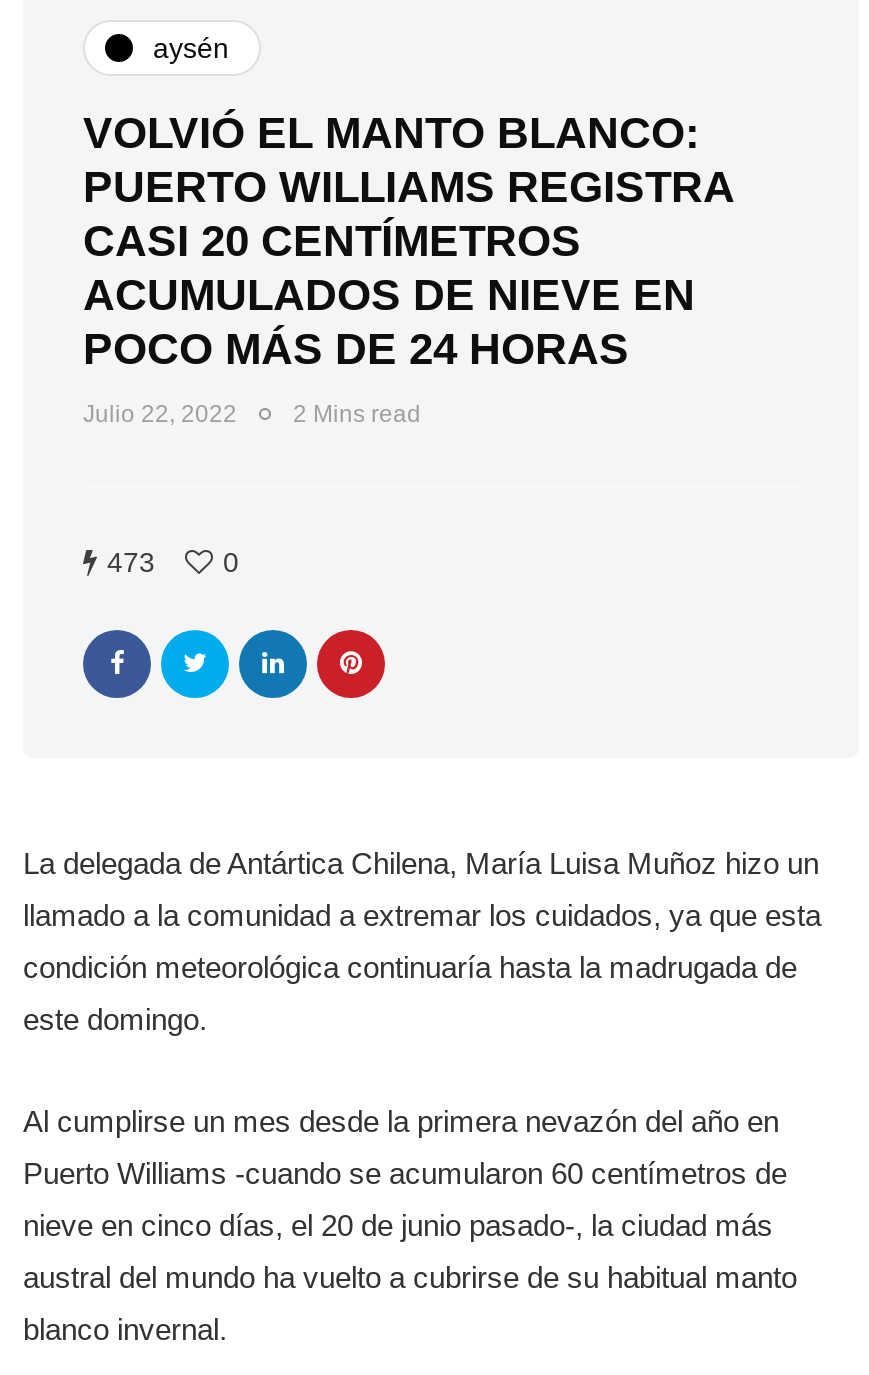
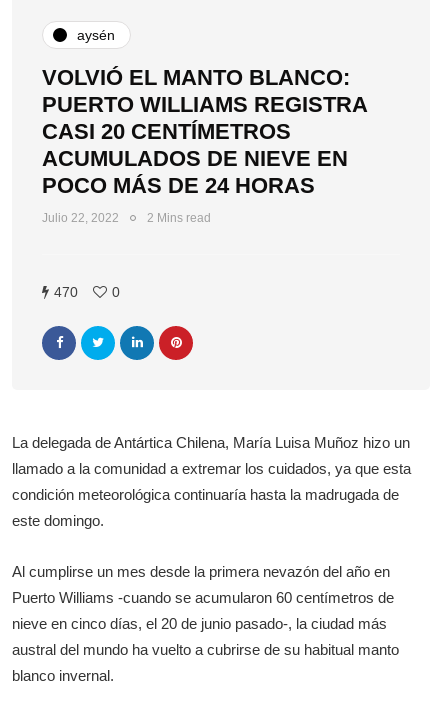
[107,546,155,578] 473 -> [54,284,78,300] 470

